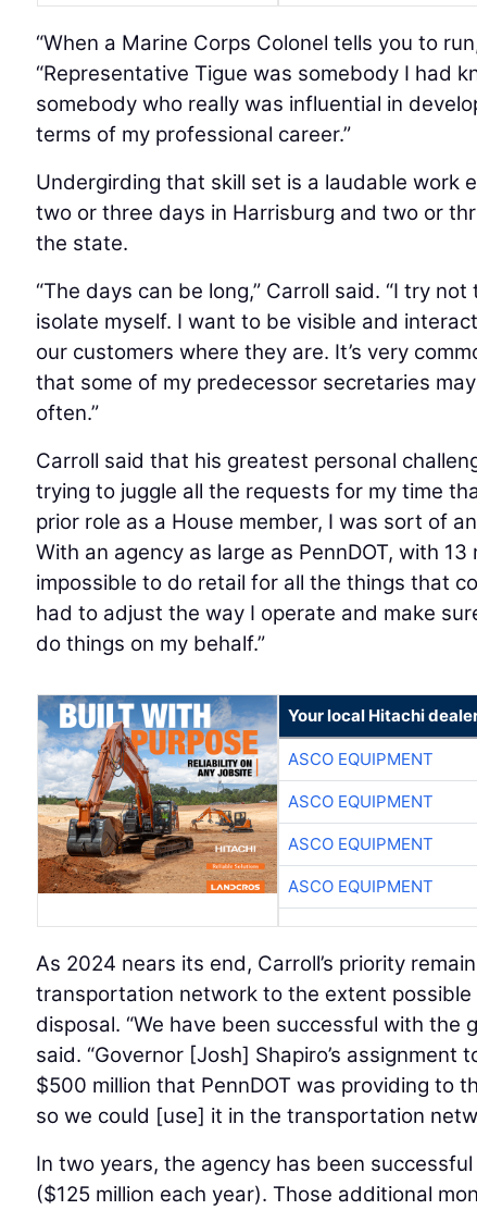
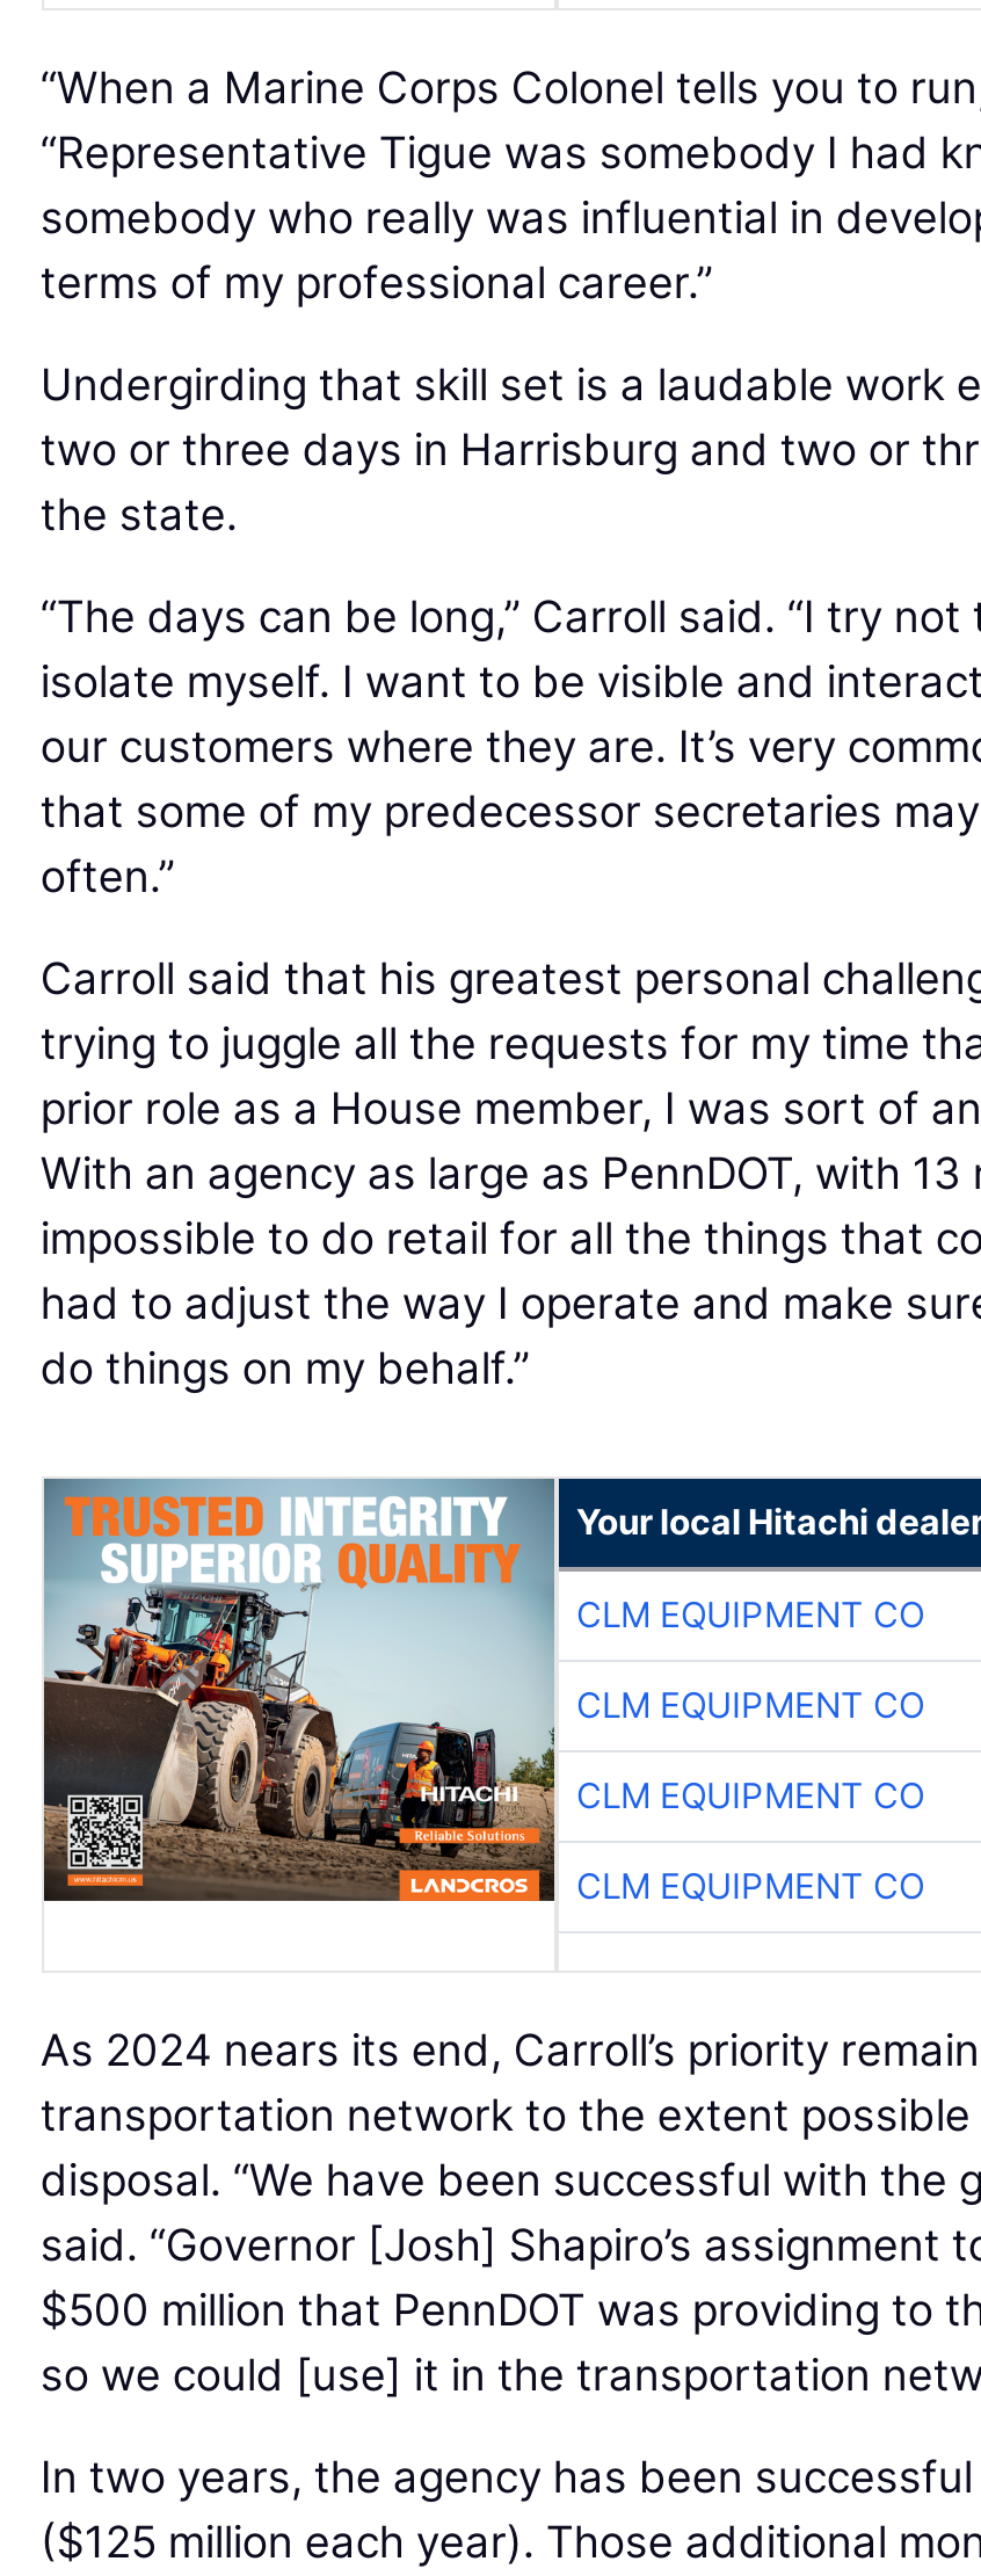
[37,695,433,894] [image] | ASCO EQUIPMENT -> [42,1479,924,1903] [image] | CLM EQUIPMENT CO
[287,791,433,811] ASCO EQUIPMENT -> [576,1682,924,1726] CLM EQUIPMENT CO
[287,833,433,854] ASCO EQUIPMENT -> [576,1772,924,1817] CLM EQUIPMENT CO
[287,876,433,896] ASCO EQUIPMENT -> [576,1863,924,1907] CLM EQUIPMENT CO

